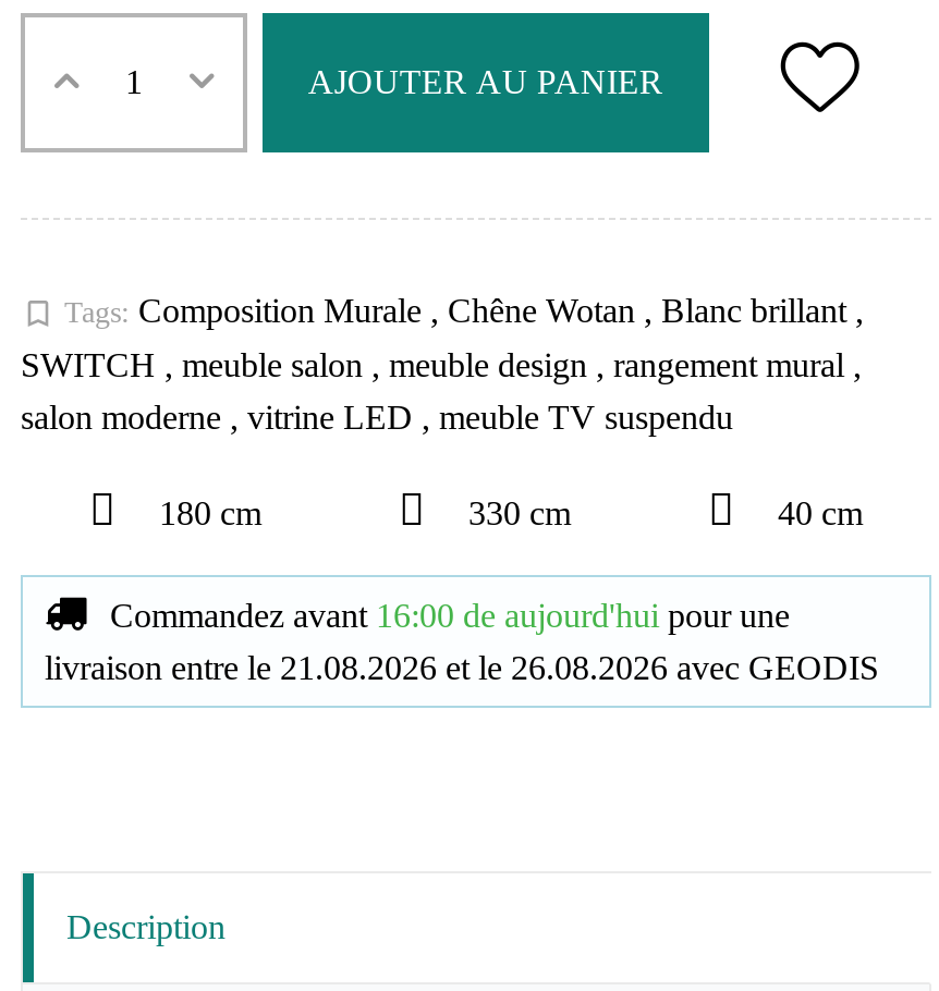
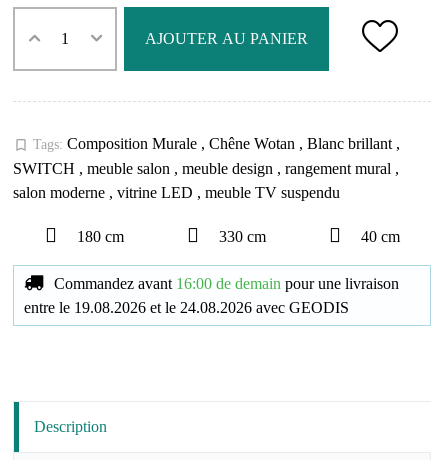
[45,597,879,686] Commandez avant 16:00 de aujourd'hui pour une | livraison entre le 21.08.2026 et le 26.08.2026 avec GEODIS -> [24,275,399,316] Commandez avant 16:00 de demain pour une livraison | entre le 19.08.2026 et le 24.08.2026 avec GEODIS

